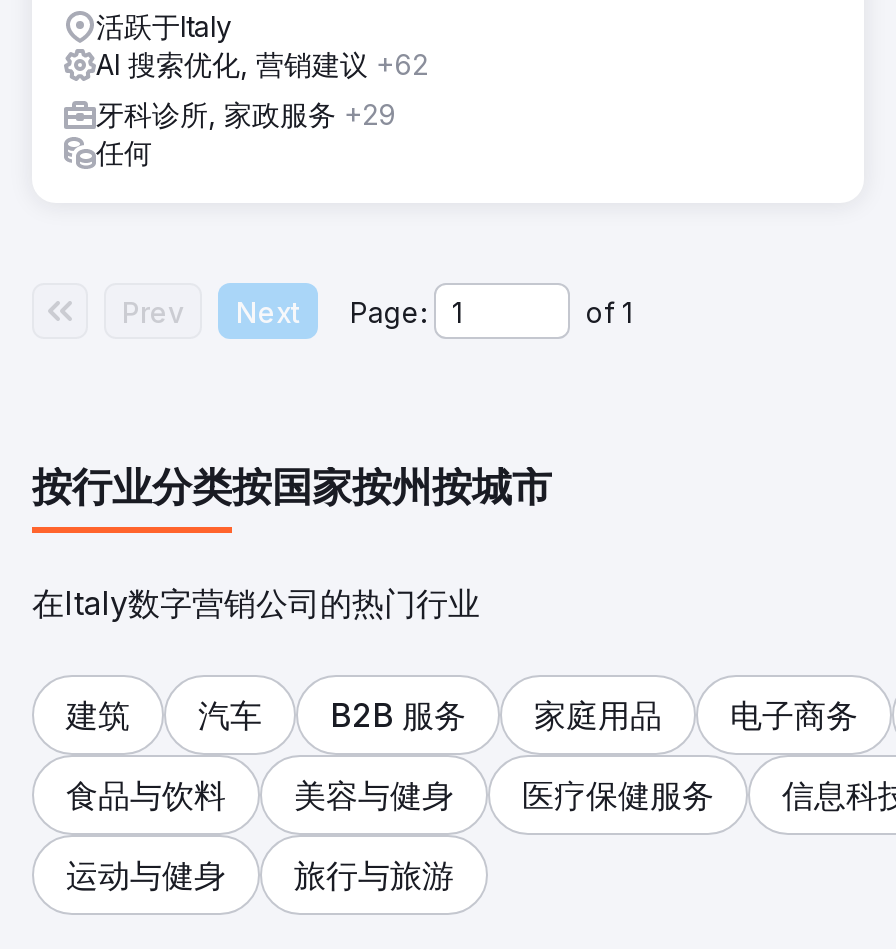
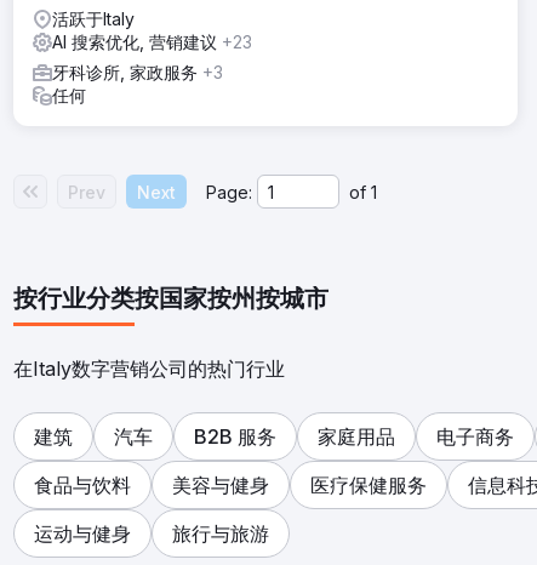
[96,47,428,81] AI 搜索优化, 营销建议+62 -> [52,32,252,52] AI 搜索优化, 营销建议+23
[96,97,396,131] 牙科诊所, 家政服务+29 -> [52,62,223,82] 牙科诊所, 家政服务+3

